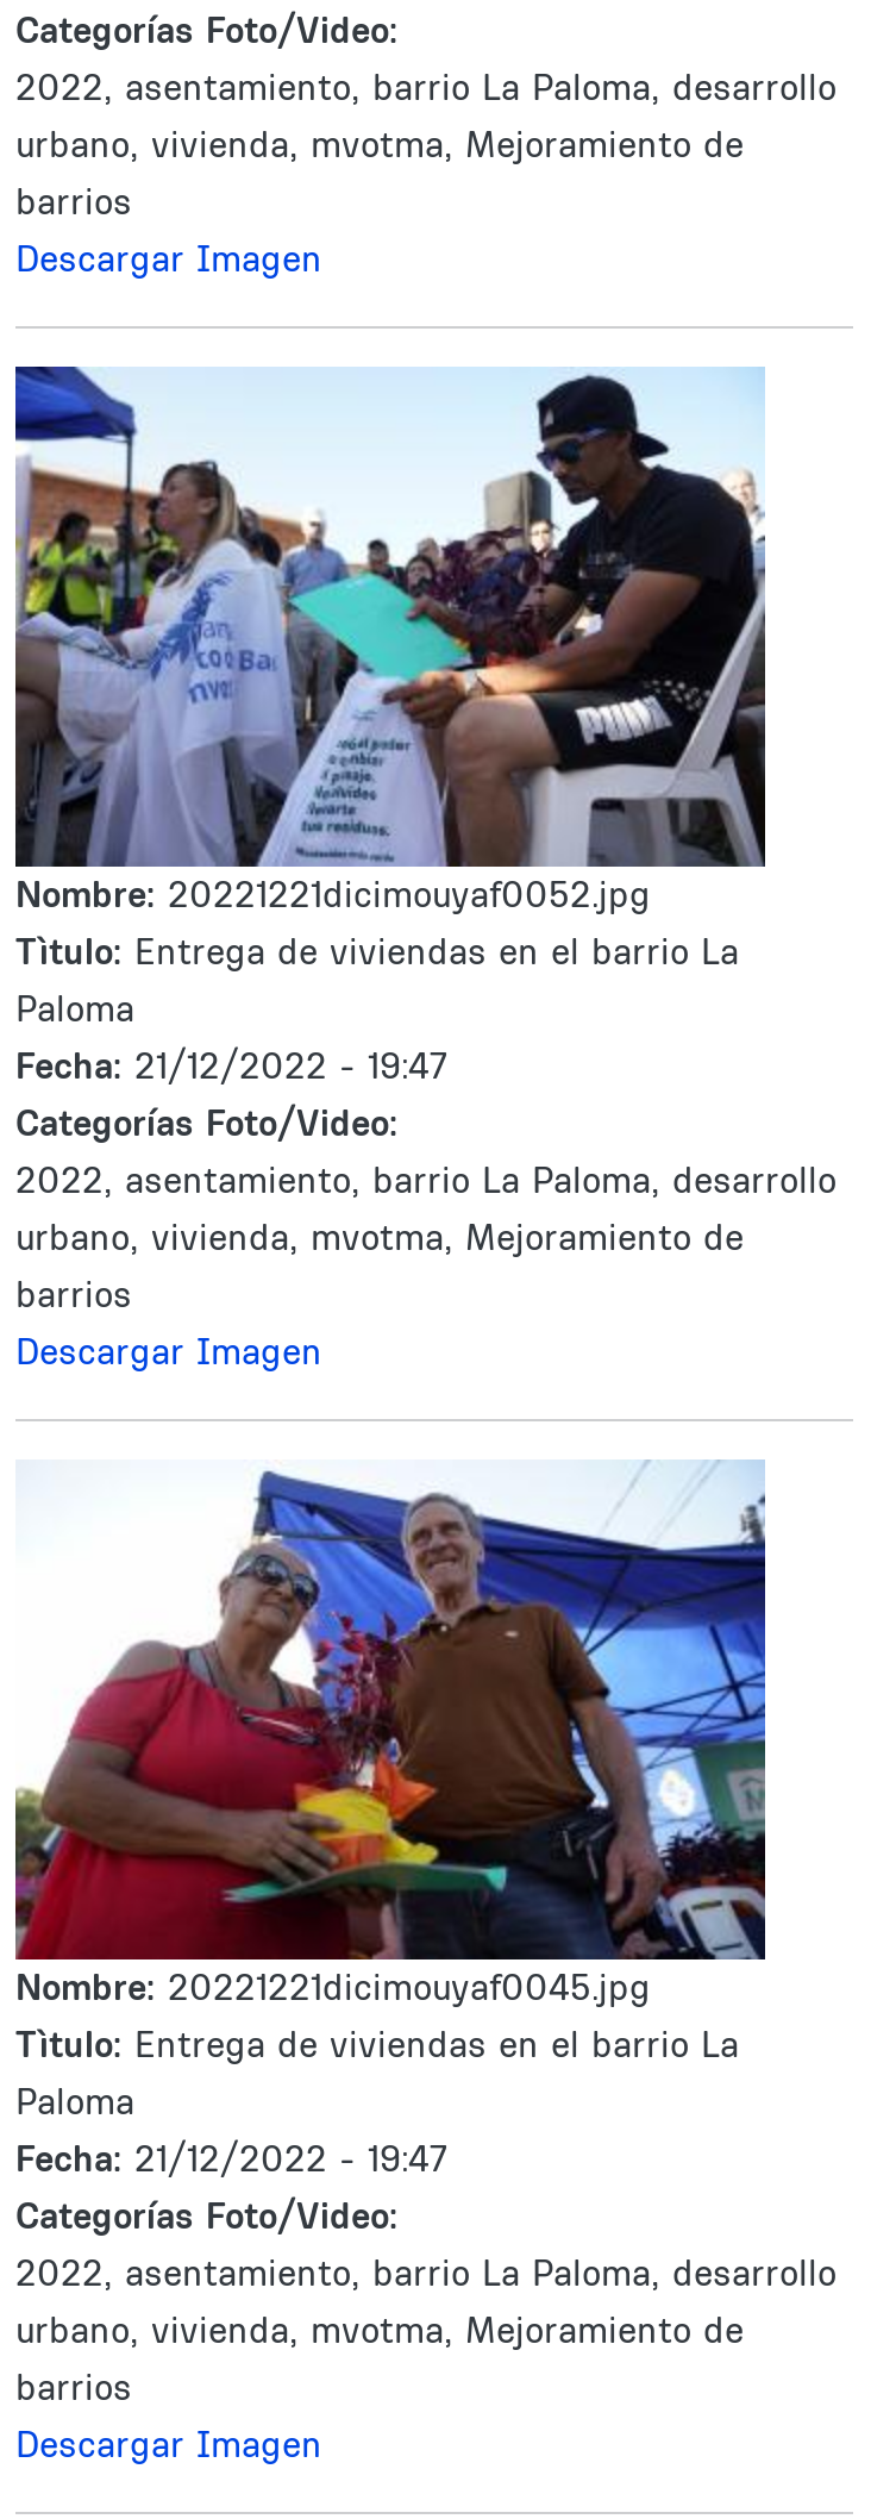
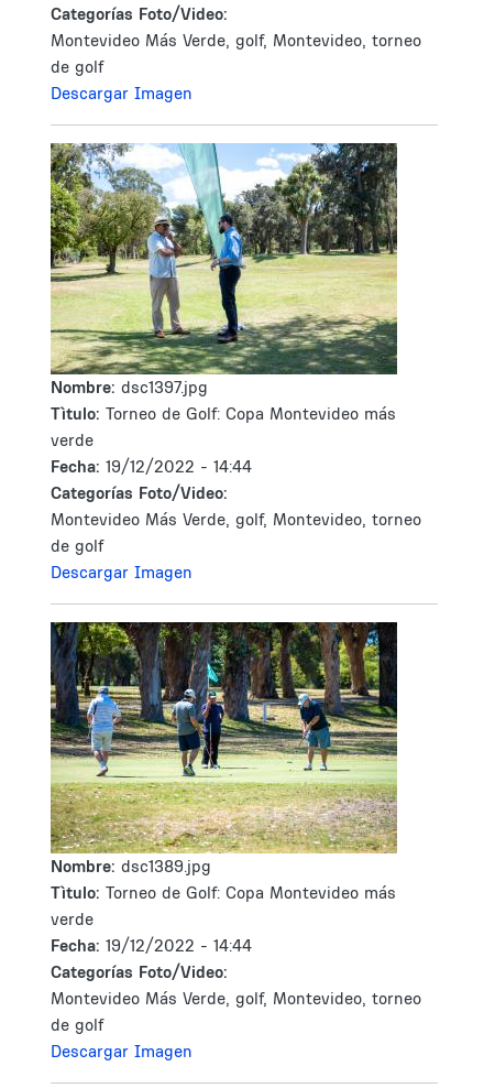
[15,64,837,224] 2022, asentamiento, barrio La Paloma, desarrollo | urbano, vivienda, mvotma, Mejoramiento de | barrios -> [51,30,421,77] Montevideo Más Verde, golf, Montevideo, torneo | de golf
[13,364,767,1088] [image] | Nombre: 20221221dicimouyaf0052.jpg | Tìtulo: Entrega de viviendas en el barrio La | Paloma | Fecha: 21/12/2022 - 19:47 -> [50,142,398,477] [image] | Nombre: dsc1397.jpg | Tìtulo: Torneo de Golf: Copa Montevideo más | verde | Fecha: 19/12/2022 - 14:44
[15,1157,837,1317] 2022, asentamiento, barrio La Paloma, desarrollo | urbano, vivienda, mvotma, Mejoramiento de | barrios -> [51,509,421,556] Montevideo Más Verde, golf, Montevideo, torneo | de golf
[13,1459,767,2181] [image] | Nombre: 20221221dicimouyaf0045.jpg | Tìtulo: Entrega de viviendas en el barrio La | Paloma | Fecha: 21/12/2022 - 19:47 -> [50,621,398,956] [image] | Nombre: dsc1389.jpg | Tìtulo: Torneo de Golf: Copa Montevideo más | verde | Fecha: 19/12/2022 - 14:44
[15,2250,837,2409] 2022, asentamiento, barrio La Paloma, desarrollo | urbano, vivienda, mvotma, Mejoramiento de | barrios -> [51,988,421,1035] Montevideo Más Verde, golf, Montevideo, torneo | de golf

